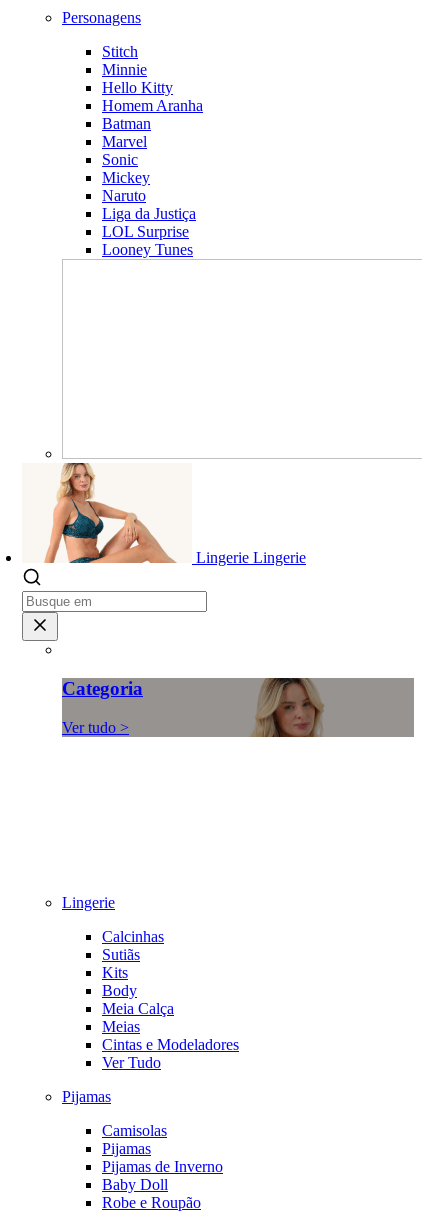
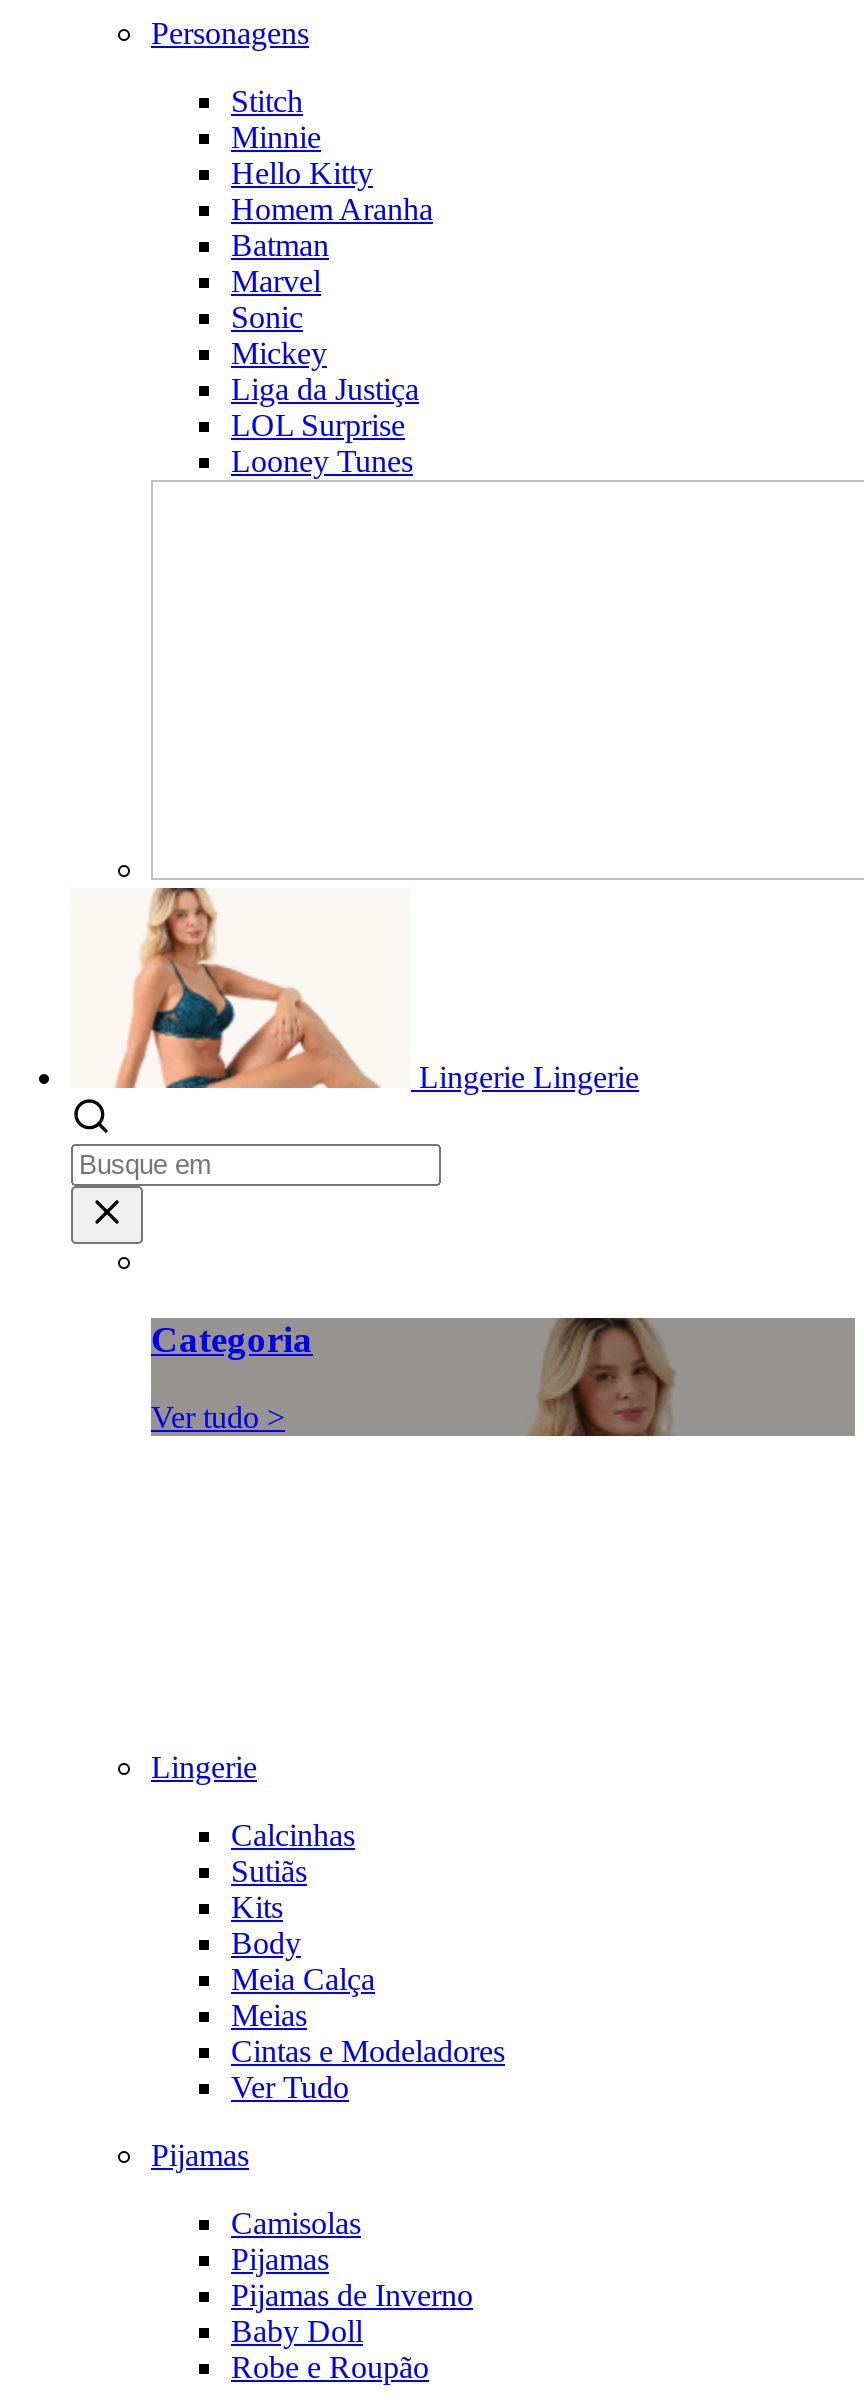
[102,187,146,204] Naruto -> none

